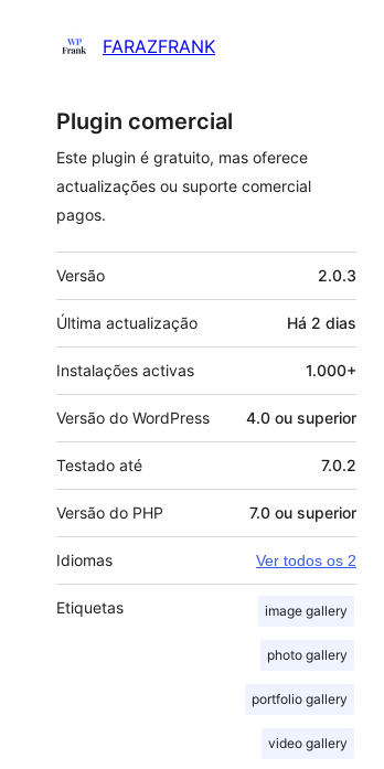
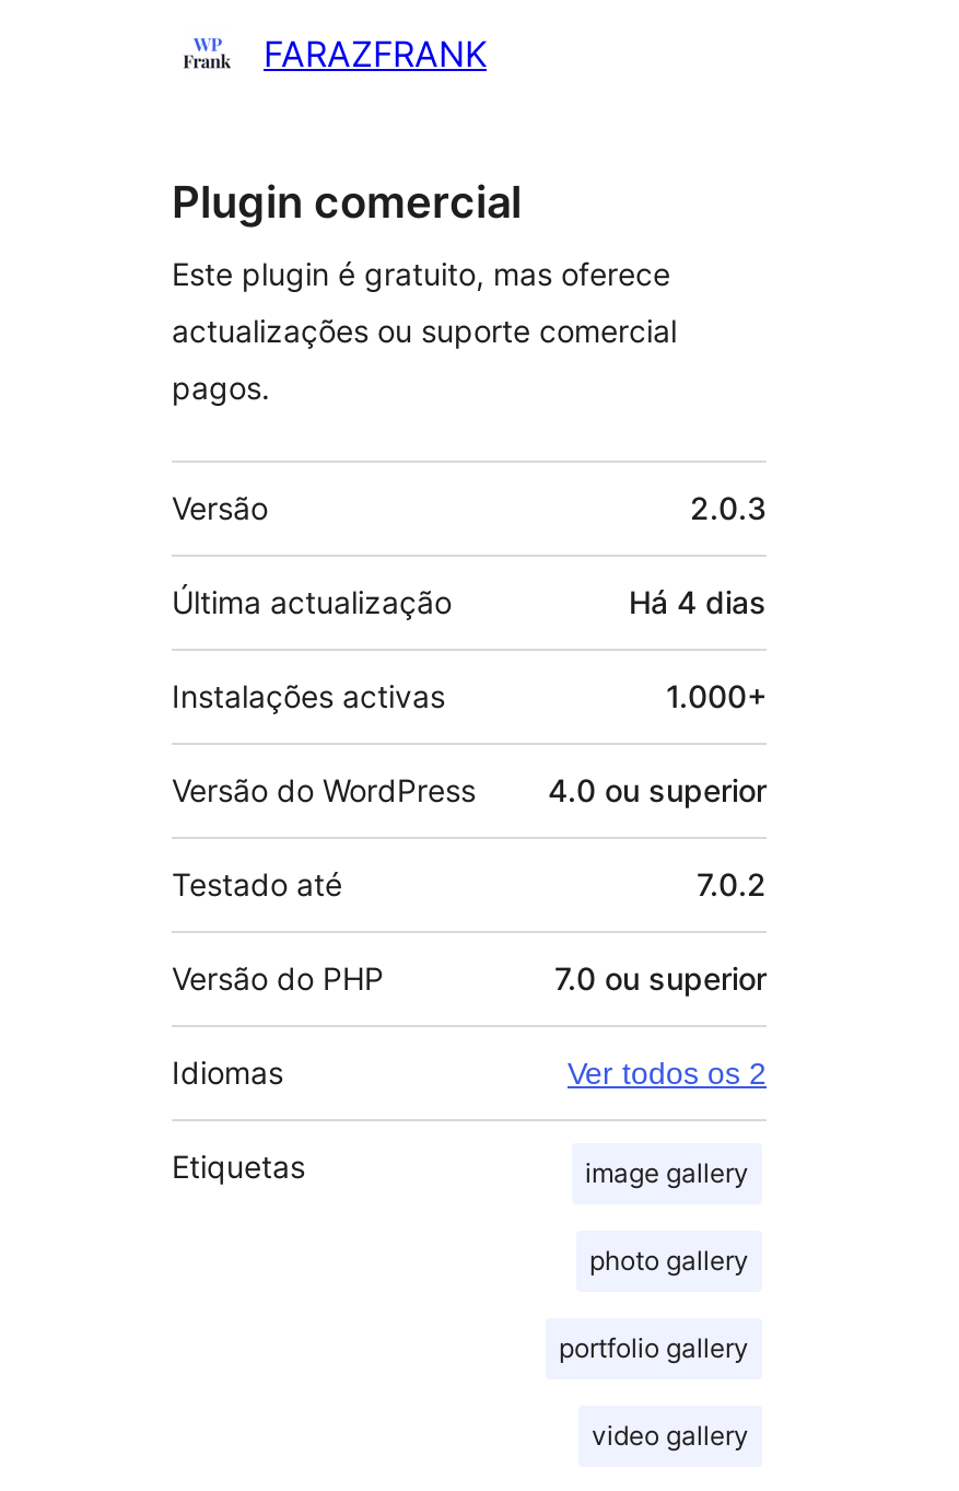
[287,314,356,333] Há 2 dias -> [629,584,767,621] Há 4 dias

